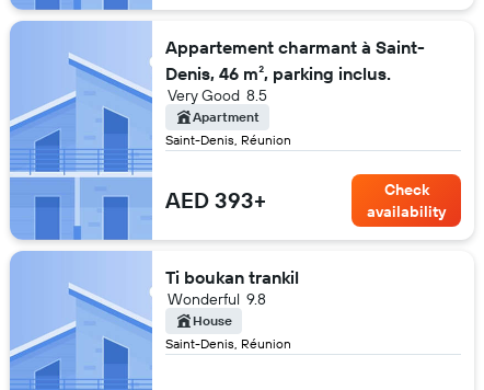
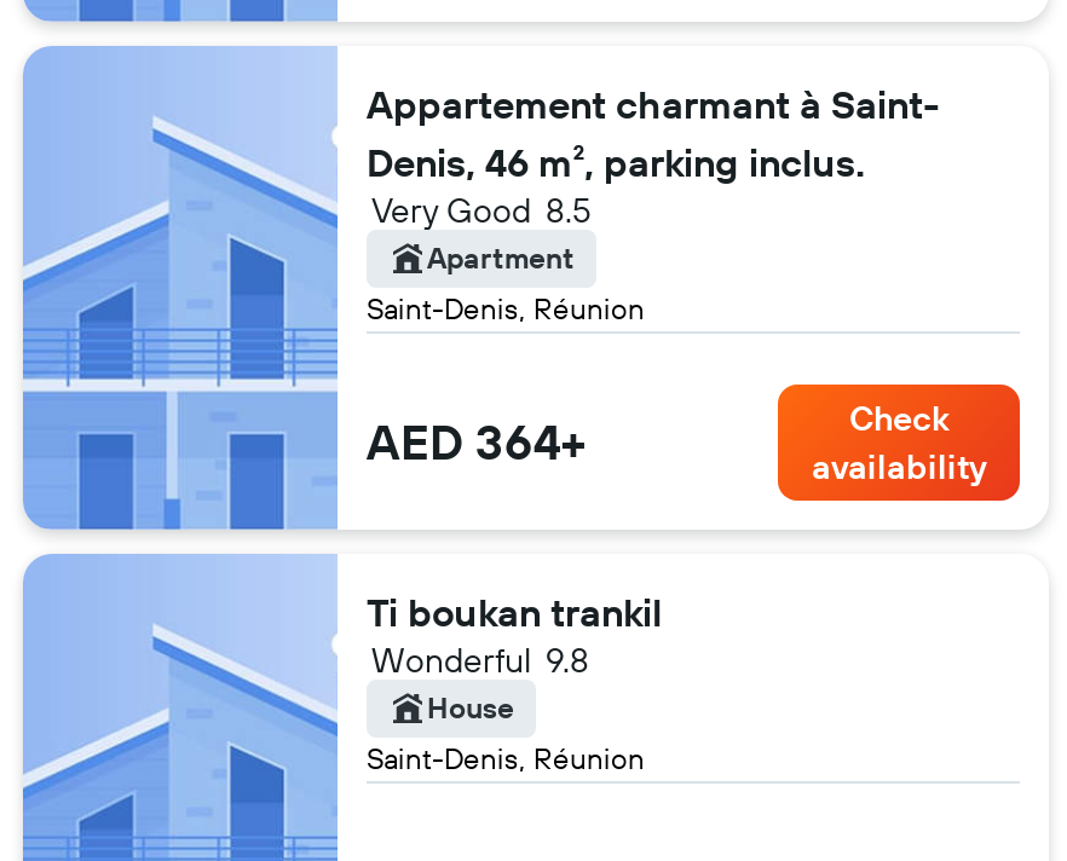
[165,186,266,214] AED 393+ -> [367,411,587,472] AED 364+

